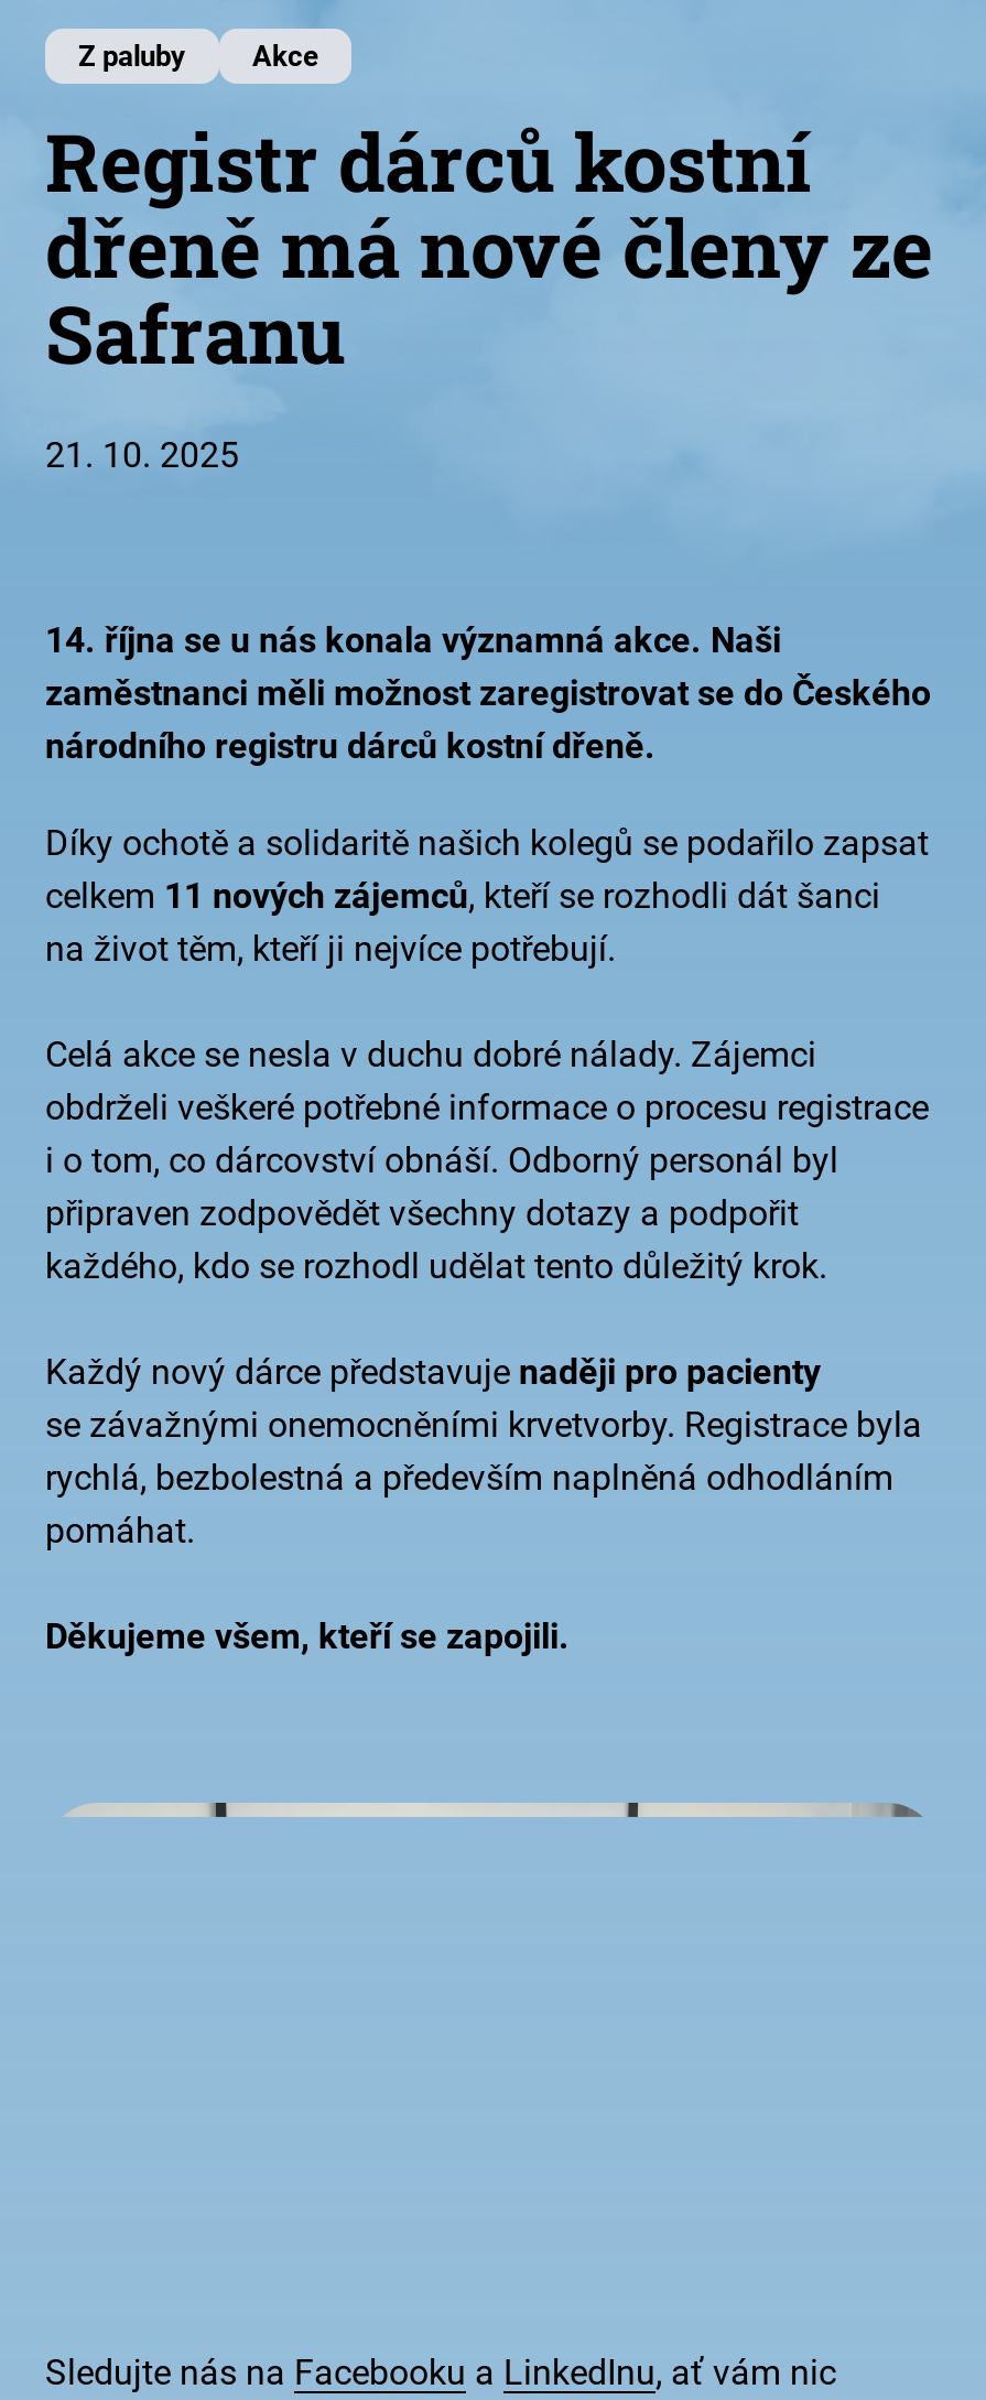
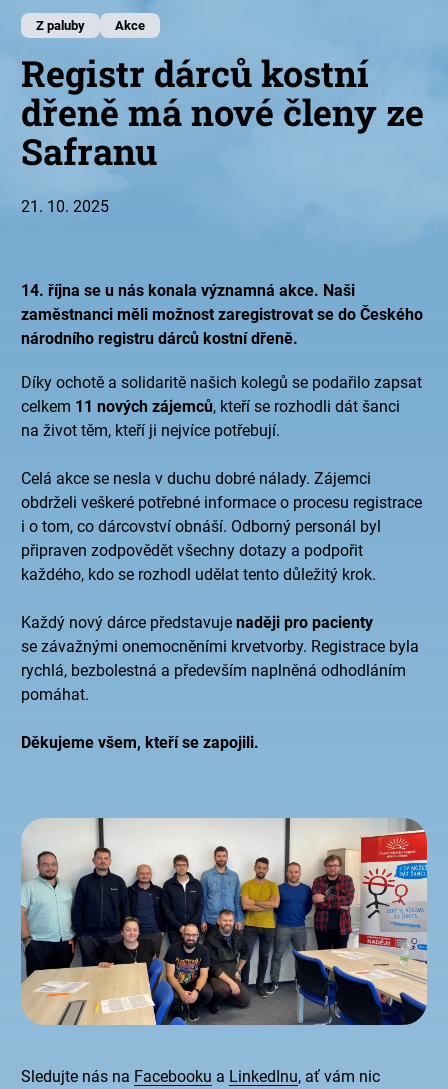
none -> [20,824,428,1026] [image]

